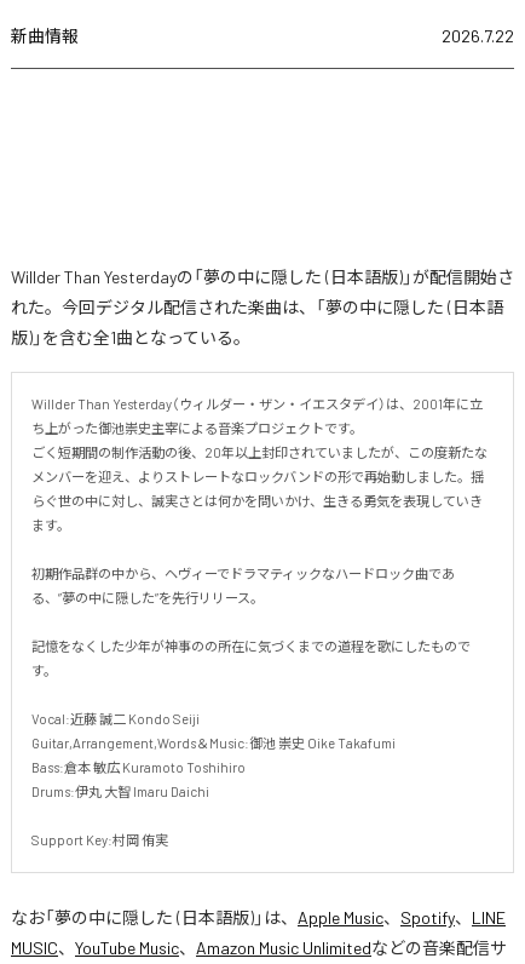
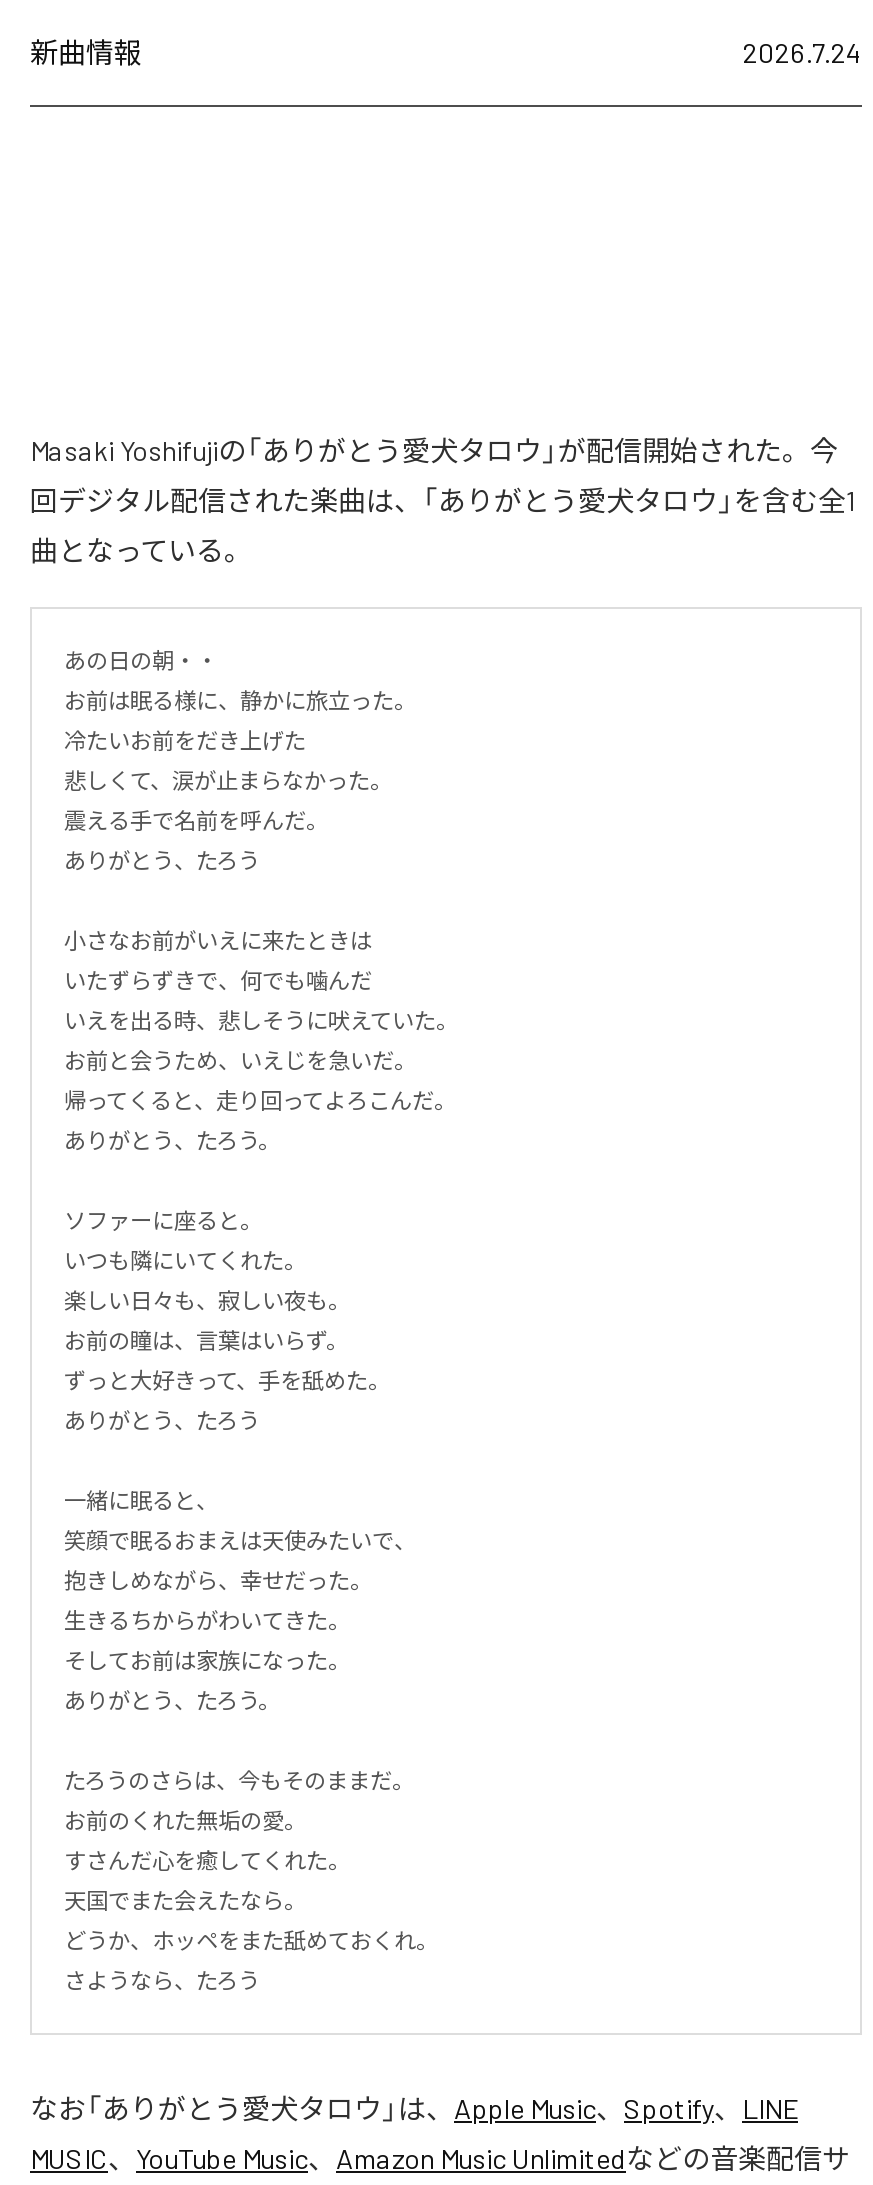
[442,26,514,46] 2026.7.22 -> [742,35,862,69] 2026.7.24
[11,267,514,848] Willder Than Yesterdayの「夢の中に隠した (日本語版)」が配信開始さ | れた。今回デジタル配信された楽曲は、「夢の中に隠した (日本語 | 版)」を含む全1曲となっている。 | Willder Than Yesterday（ウィルダー・ザン・イエスタデイ）は、2001年に立 | ち上がった御池崇史主宰による音楽プロジェクトです。 | ごく短期間の制作活動の後、20年以上封印されていましたが、この度新たな | メンバーを迎え、よりストレートなロックバンドの形で再始動しました。揺 | らぐ世の中に対し、誠実さとは何かを問いかけ、生きる勇気を表現していき | ます。 | 初期作品群の中から、ヘヴィーでドラマティックなハードロック曲であ | る、”夢の中に隠した”を先行リリース。 | 記憶をなくした少年が神事のの所在に気づくまでの道程を歌にしたもので | す。 | Vocal:近藤 誠二 Kondo Seiji | Guitar,Arrangement,Words＆Music:御池 崇史 Oike Takafumi | Bass:倉本 敏広 Kuramoto Toshihiro | Drums:伊丸 大智 Imaru Daichi | Support Key:村岡 侑実 -> [30,433,856,1993] Masaki Yoshifujiの「ありがとう愛犬タロウ」が配信開始された。今 | 回デジタル配信された楽曲は、「ありがとう愛犬タロウ」を含む全1 | 曲となっている。 | あの日の朝・・ | お前は眠る様に、静かに旅立った。 | 冷たいお前をだき上げた | 悲しくて、涙が止まらなかった。 | 震える手で名前を呼んだ。 | ありがとう、たろう | 小さなお前がいえに来たときは | いたずらずきで、何でも噛んだ | いえを出る時、悲しそうに吠えていた。 | お前と会うため、いえじを急いだ。 | 帰ってくると、走り回ってよろこんだ。 | ありがとう、たろう。 | ソファーに座ると。 | いつも隣にいてくれた。 | 楽しい日々も、寂しい夜も。 | お前の瞳は、言葉はいらず。 | ずっと大好きって、手を舐めた。 | ありがとう、たろう | 一緒に眠ると、 | 笑顔で眠るおまえは天使みたいで、 | 抱きしめながら、幸せだった。 | 生きるちからがわいてきた。 | そしてお前は家族になった。 | ありがとう、たろう。 | たろうのさらは、今もそのままだ。 | お前のくれた無垢の愛。 | すさんだ心を癒してくれた。 | 天国でまた会えたなら。 | どうか、ホッペをまた舐めておくれ。 | さようなら、たろう
[11,907,506,928] なお「夢の中に隠した (日本語版)」は、Apple Music、Spotify、LINE -> [30,2091,798,2125] なお「ありがとう愛犬タロウ」は、Apple Music、Spotify、LINE

